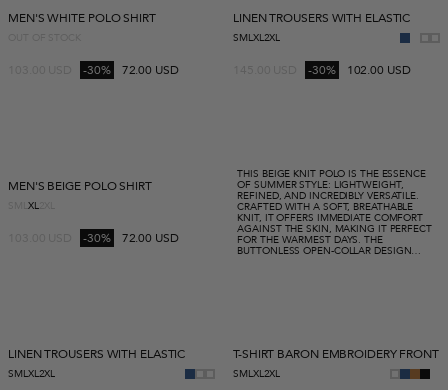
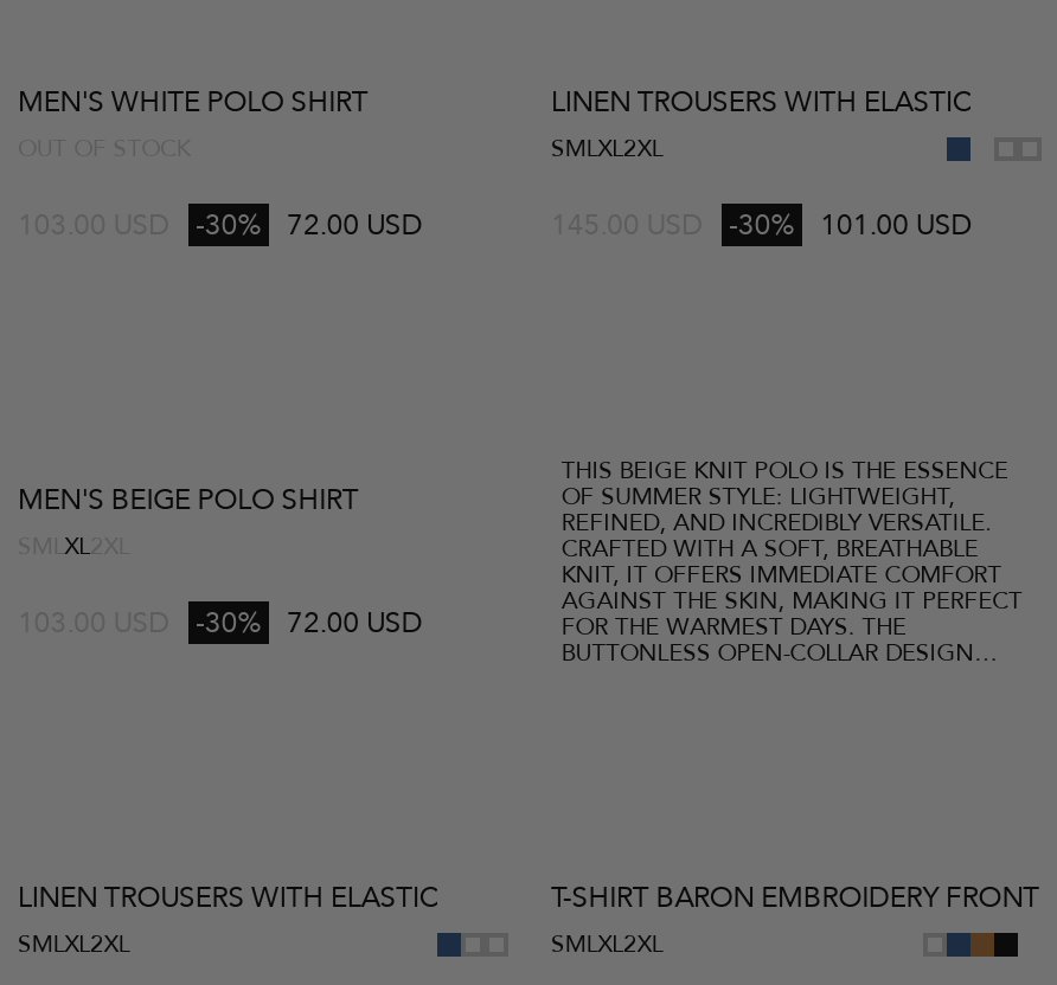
[347,62,411,78] 102.00 USD -> [820,206,972,244] 101.00 USD

